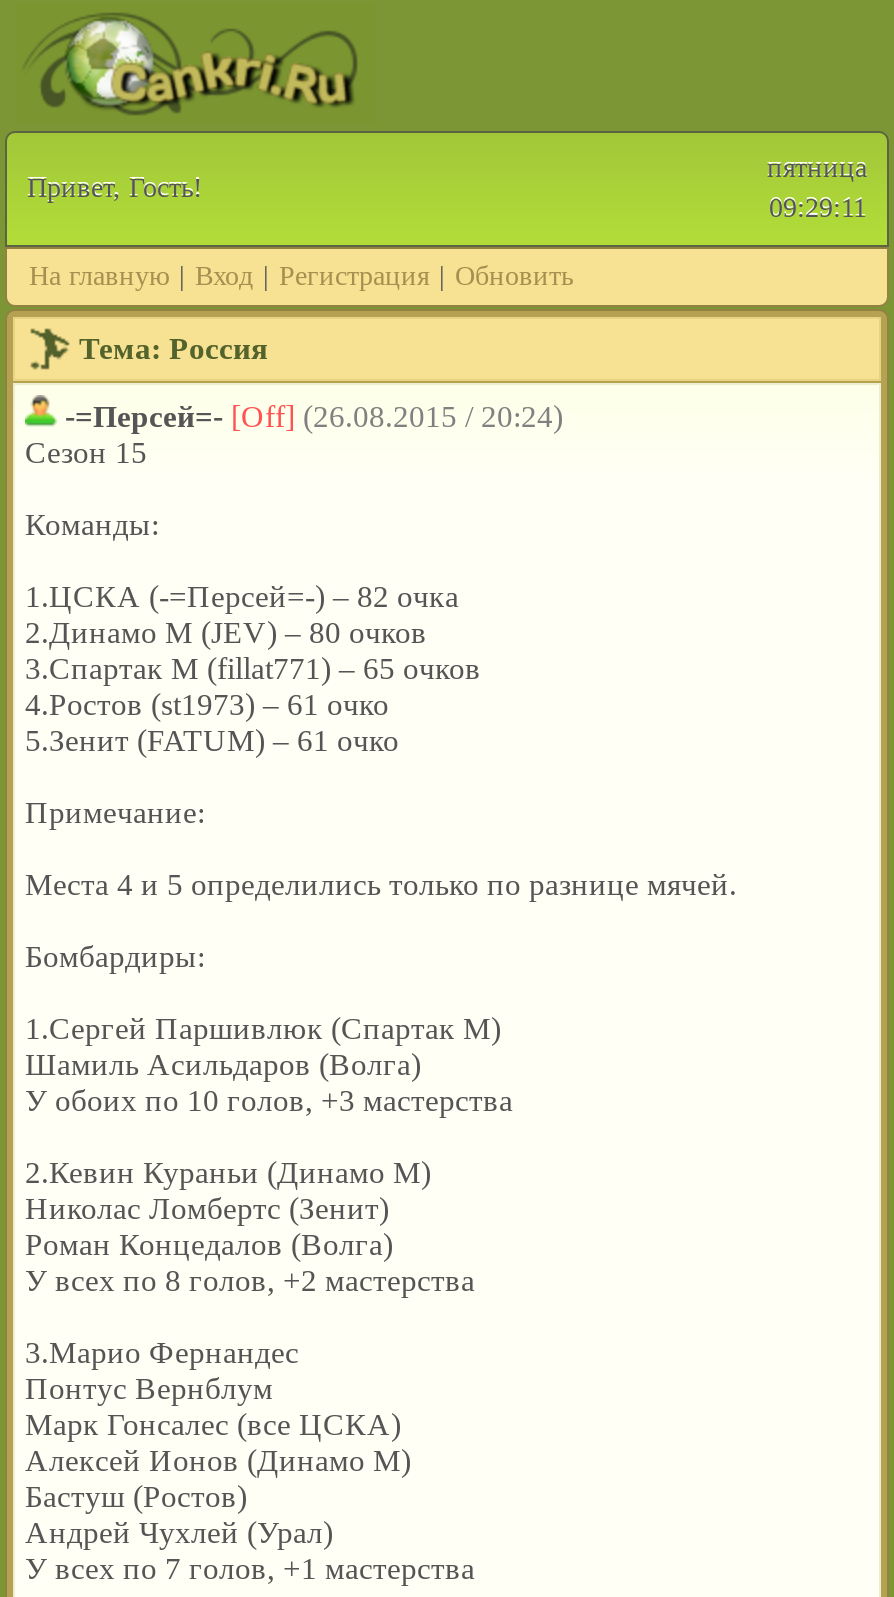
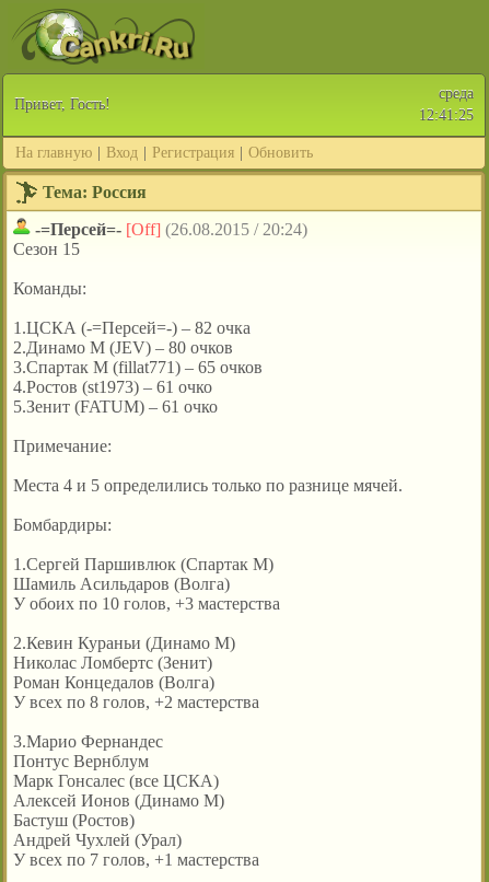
[767,153,867,223] пятница | 09:29:11 -> [419,85,474,124] среда | 12:41:25

